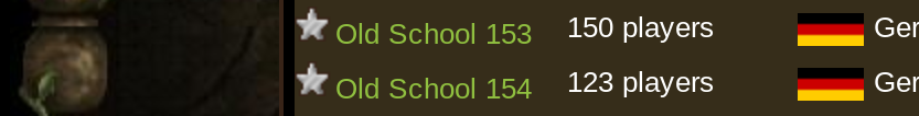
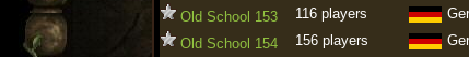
[335,11,715,50] Old School 153 150 players -> [180,5,367,25] Old School 153 116 players
[335,66,715,105] Old School 154 123 players -> [180,32,368,52] Old School 154 156 players

